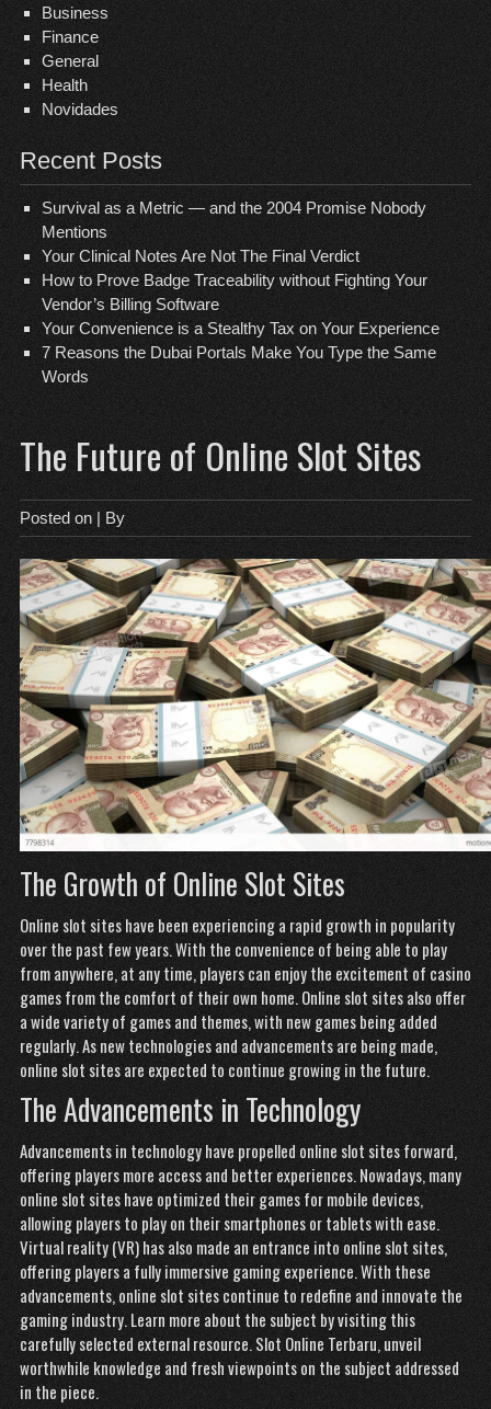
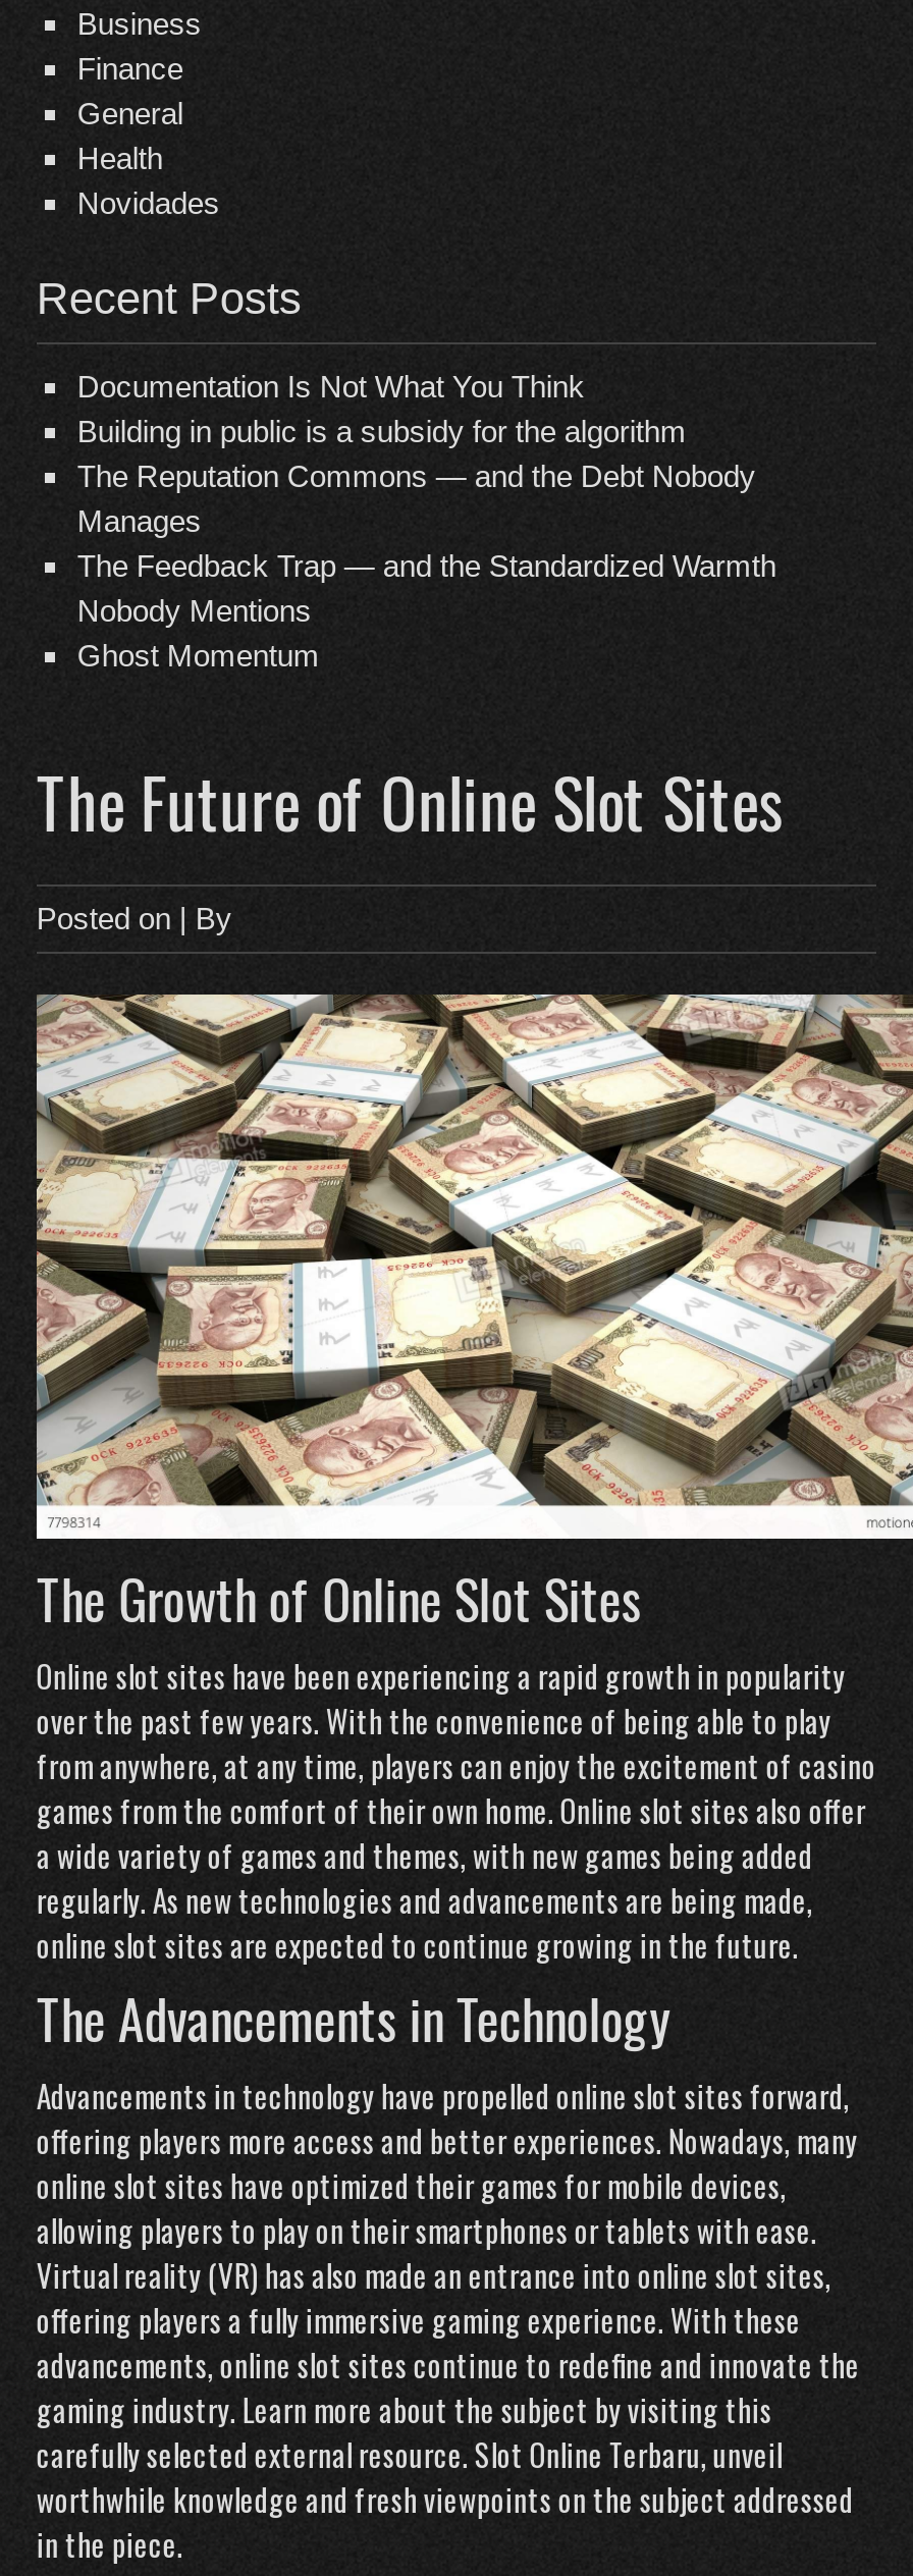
[42,198,439,386] Survival as a Metric — and the 2004 Promise Nobody | Mentions | Your Clinical Notes Are Not The Final Verdict | How to Prove Badge Traceability without Fighting Your | Vendor’s Billing Software | Your Convenience is a Stealthy Tax on Your Experience | 7 Reasons the Dubai Portals Make You Type the Same | Words -> [77,369,776,673] Documentation Is Not What You Think | Building in public is a subsidy for the algorithm | The Reputation Commons — and the Debt Nobody | Manages | The Feedback Trap — and the Standardized Warmth | Nobody Mentions | Ghost Momentum

